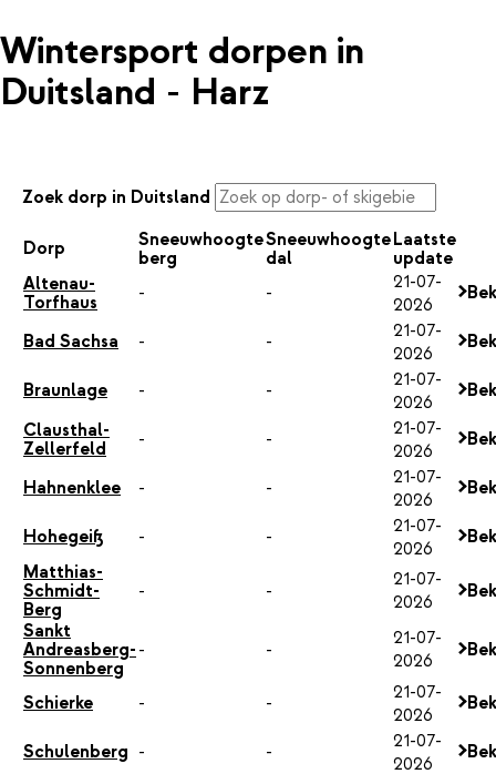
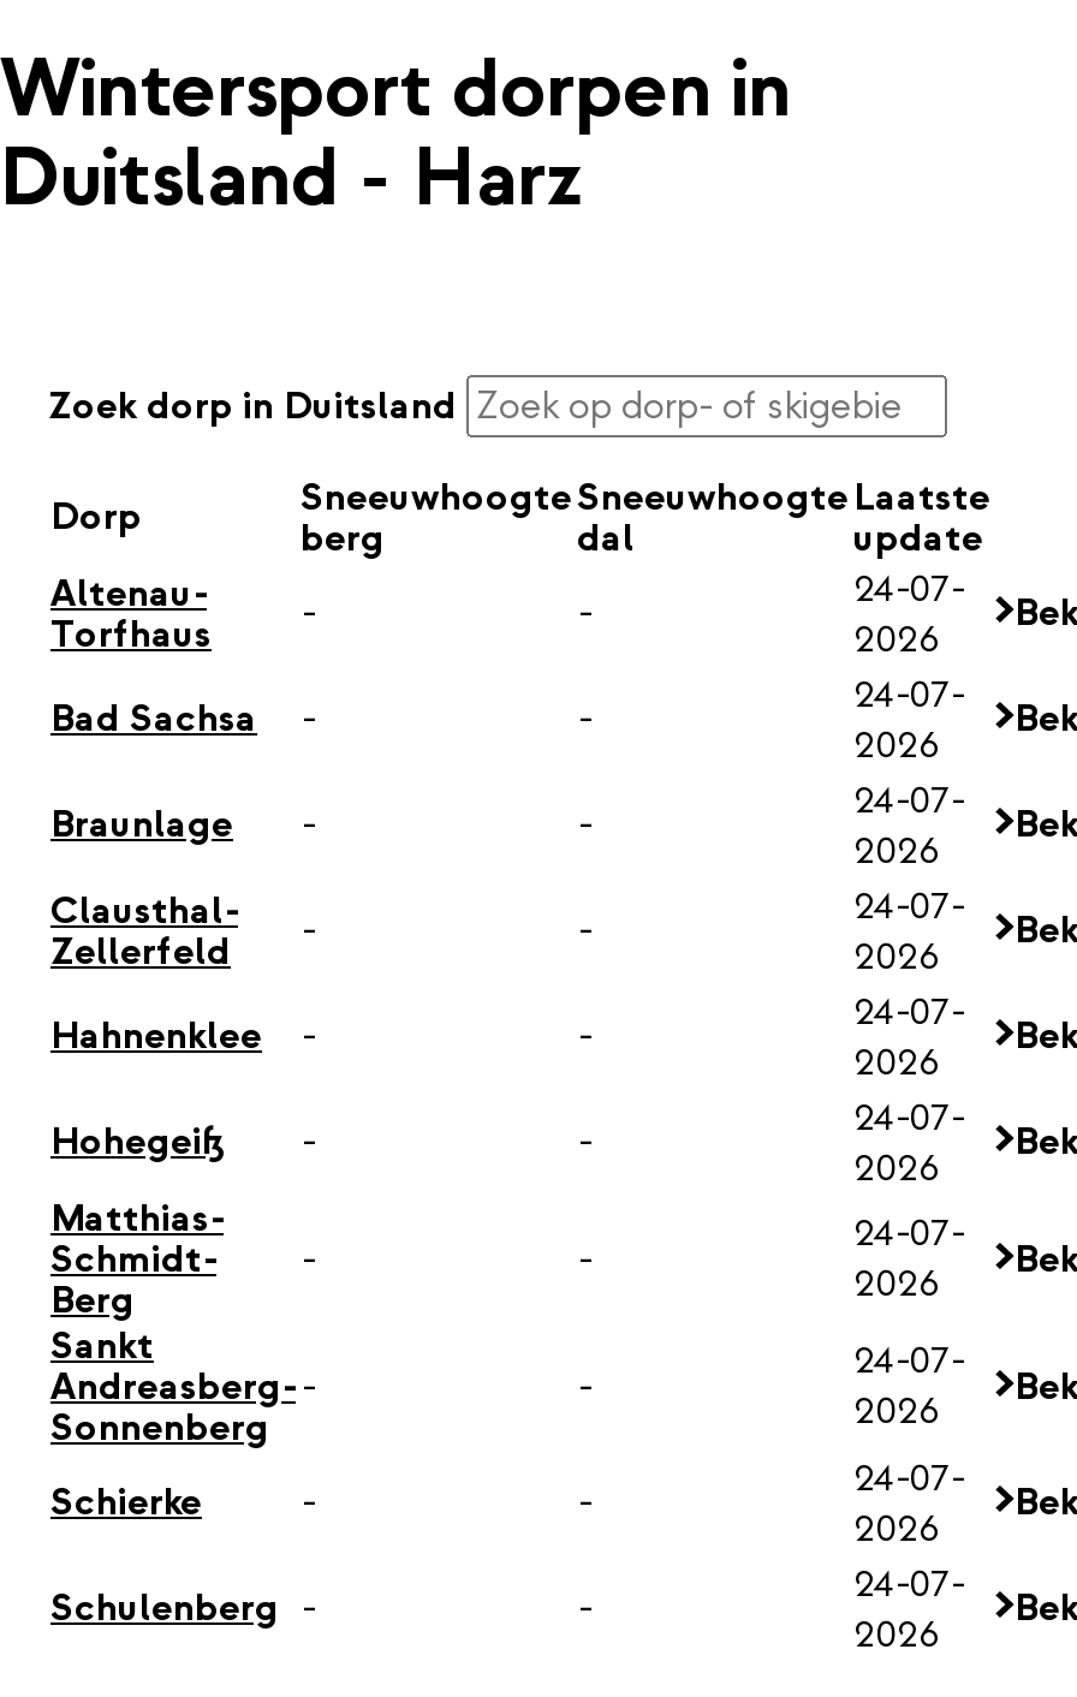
[393,270,442,293] 21-07- -> [853,565,964,613] 24-07-
[393,319,442,341] 21-07- -> [853,670,964,718] 24-07-
[393,368,442,390] 21-07- -> [853,776,964,824] 24-07-
[393,417,442,439] 21-07- -> [853,882,964,930] 24-07-
[393,466,442,488] 21-07- -> [853,988,964,1036] 24-07-
[393,514,442,537] 21-07- -> [853,1093,964,1142] 24-07-
[393,568,442,590] 21-07- -> [853,1209,964,1257] 24-07-
[393,626,442,649] 21-07- -> [853,1336,964,1384] 24-07-
[393,681,442,703] 21-07- -> [853,1454,964,1502] 24-07-
[393,730,442,752] 21-07- -> [853,1560,964,1608] 24-07-

